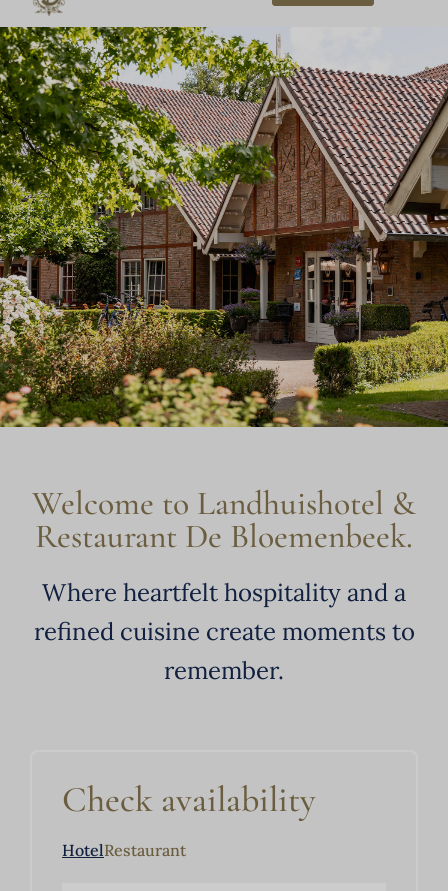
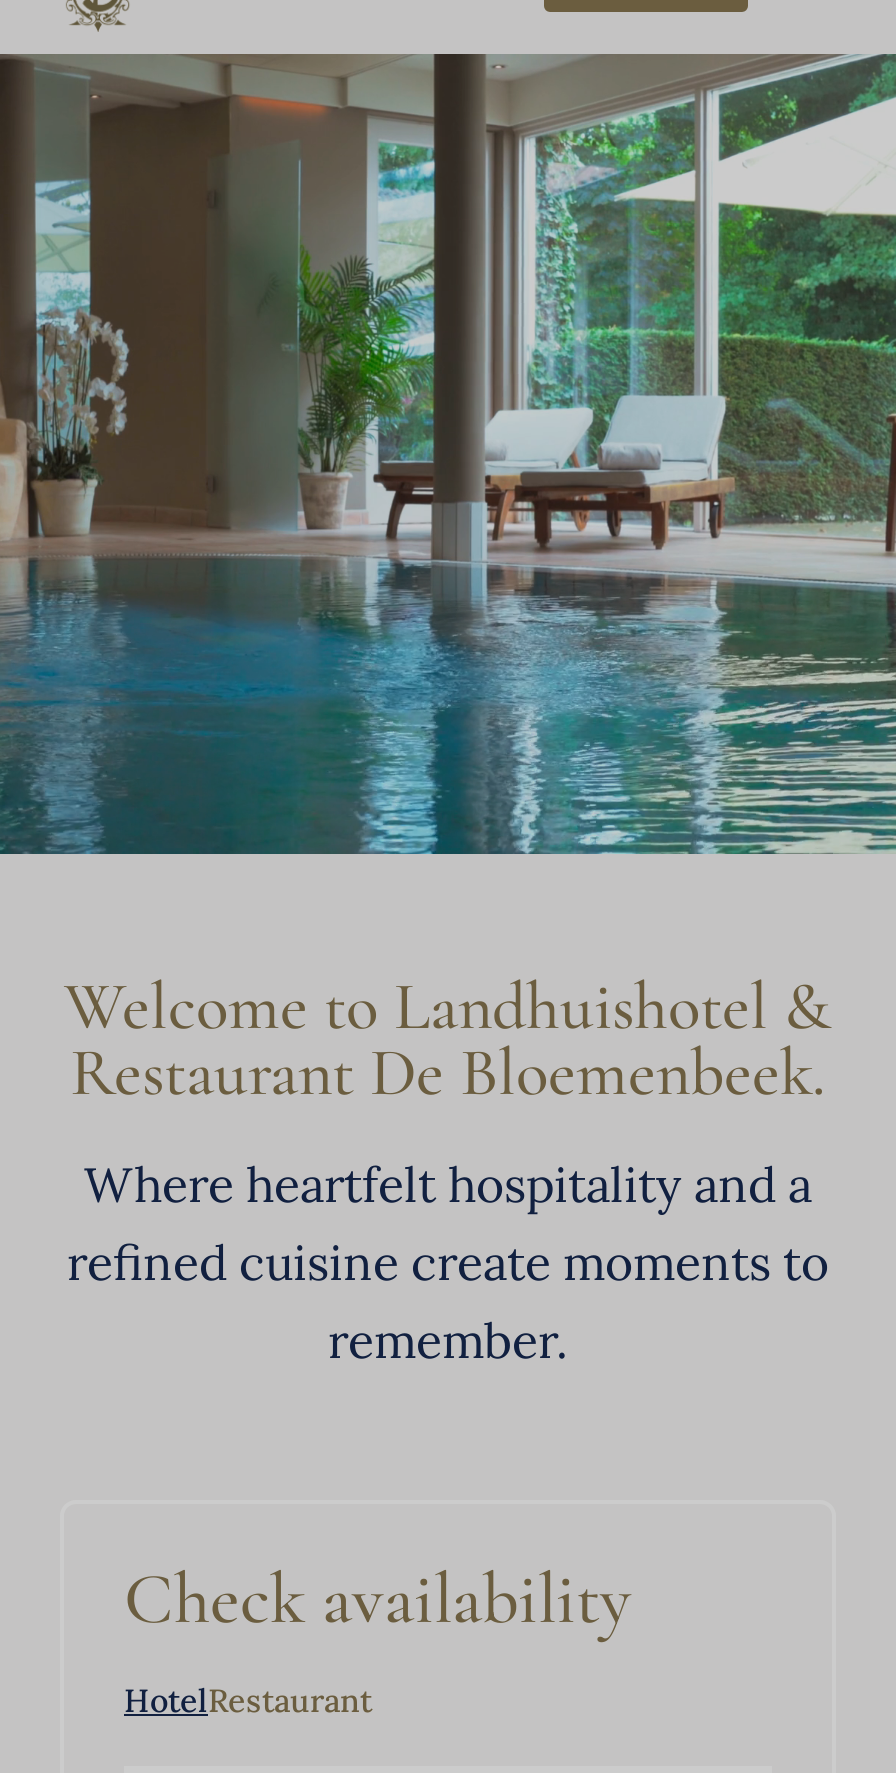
[3,26,445,428] [image] -> [6,52,890,856] [image]

